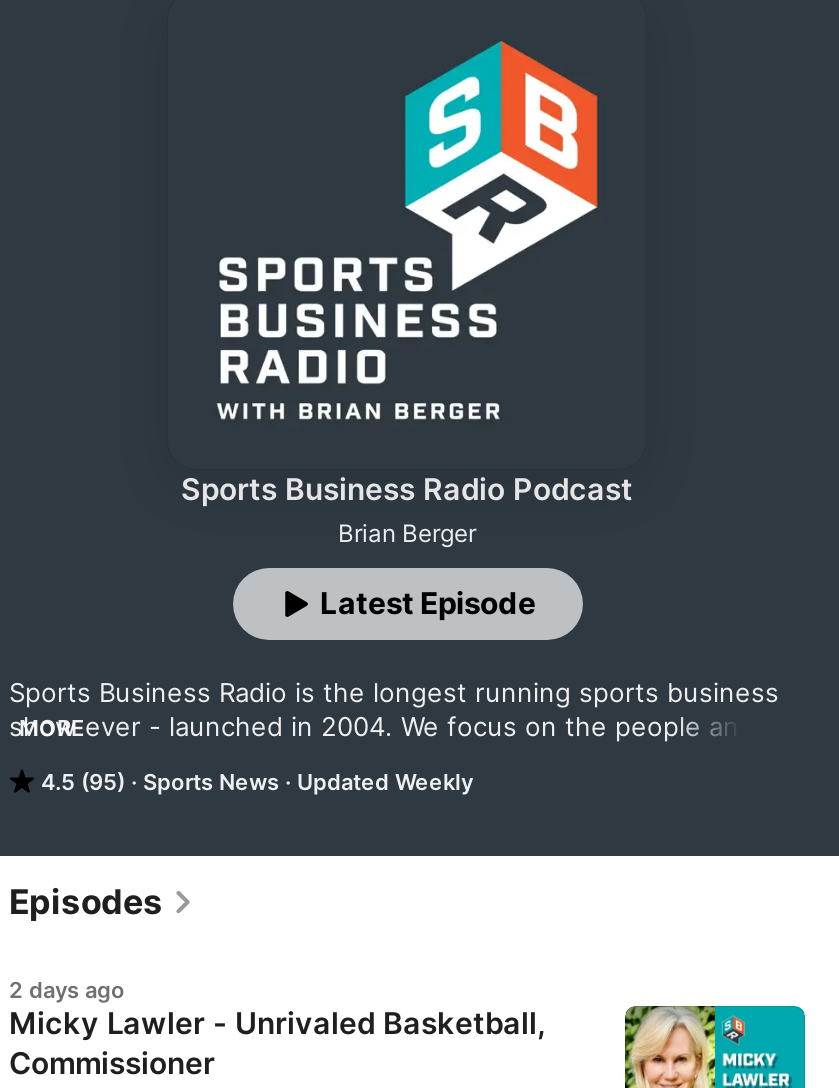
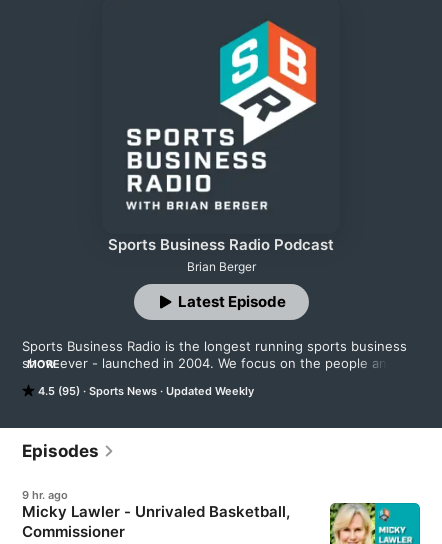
[9,976,125,1004] 2 days ago -> [22,488,68,502] 9 hr. ago

